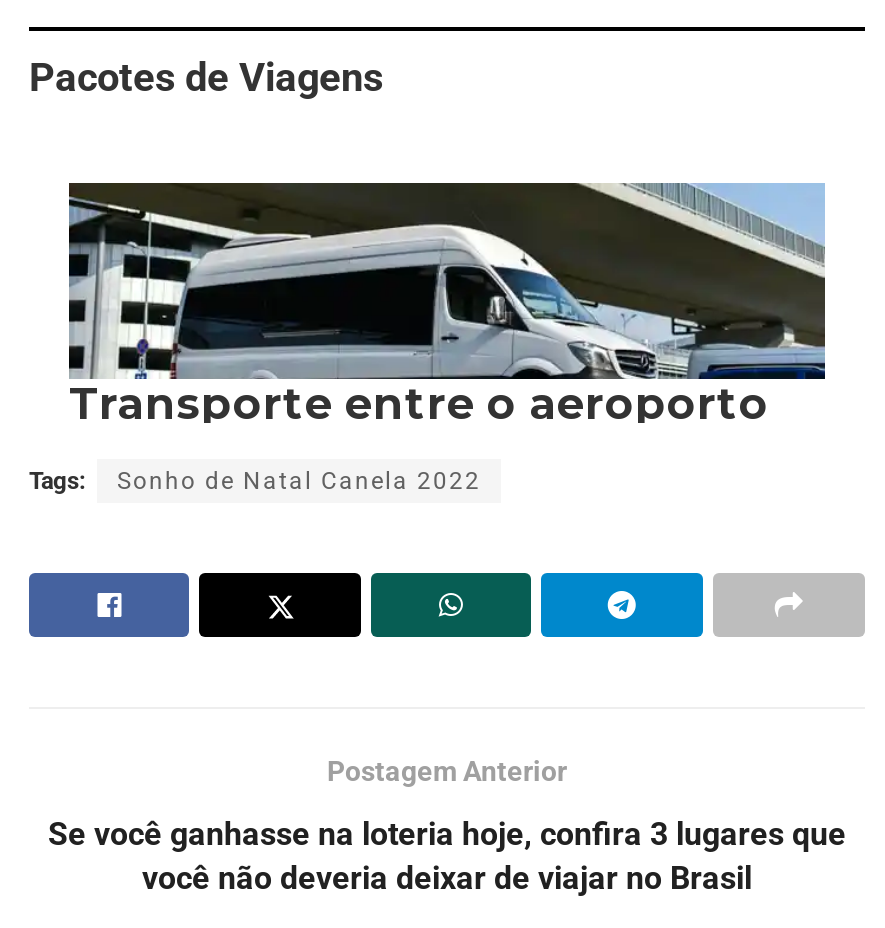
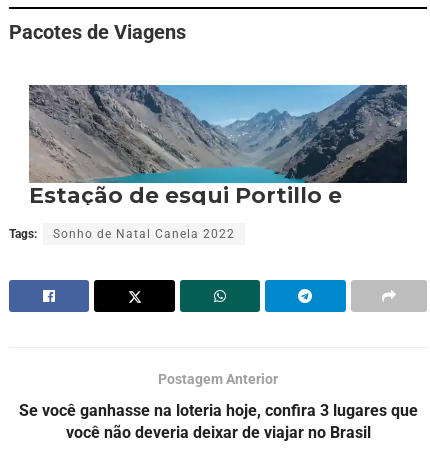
[69,182,825,426] [image] -> [29,84,408,205] [image]

